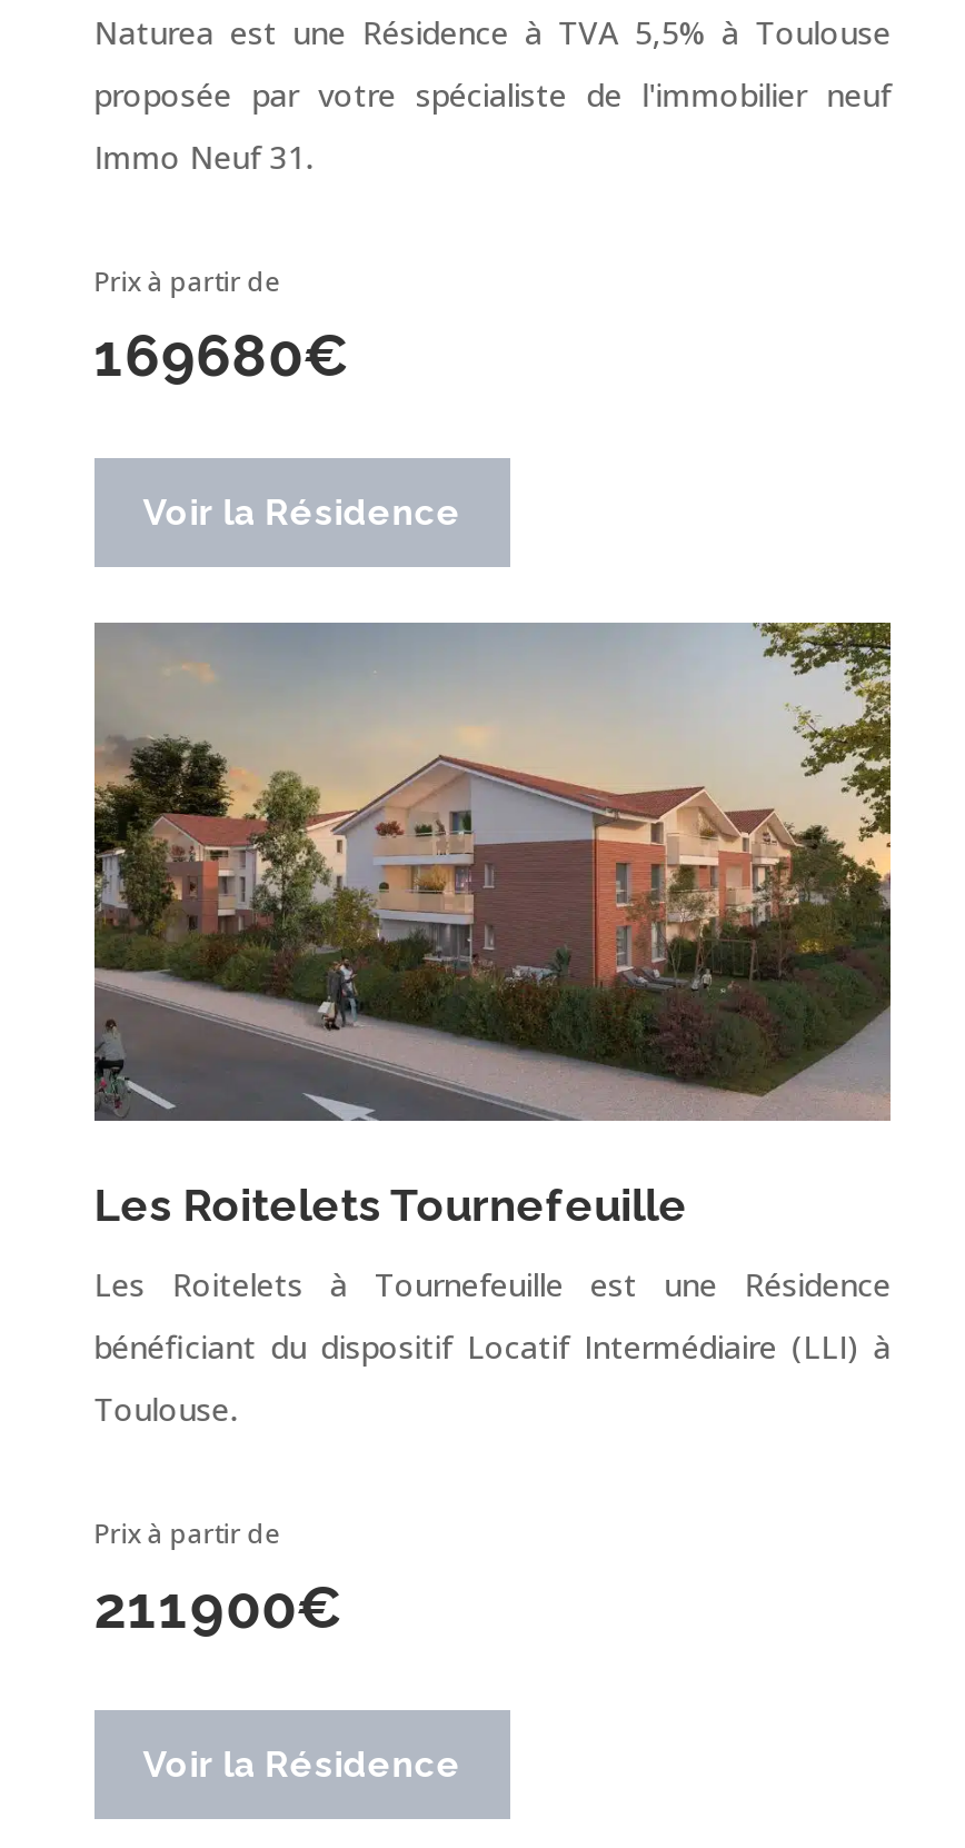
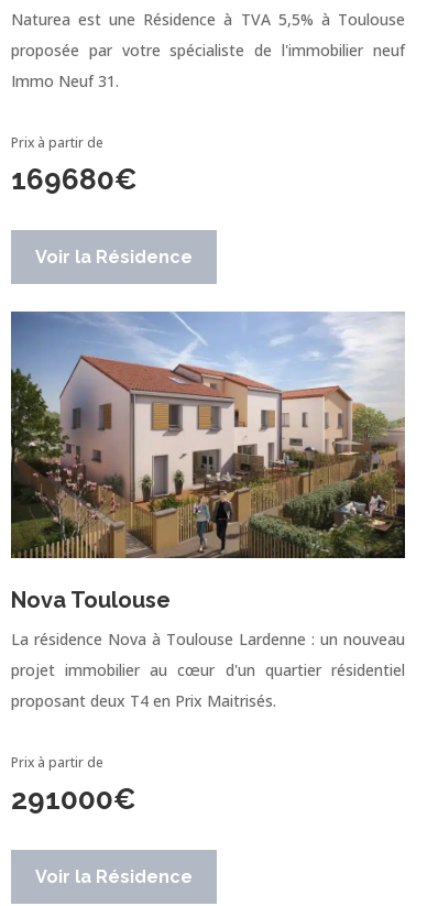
[92,619,893,1233] [image] | Les Roitelets Tournefeuille -> [10,310,406,613] [image] | Nova Toulouse
[94,1264,891,1306] Les Roitelets à Tournefeuille est une Résidence -> [11,629,405,650] La résidence Nova à Toulouse Lardenne : un nouveau
[94,1327,891,1369] bénéficiant du dispositif Locatif Intermédiaire (LLI) à -> [11,659,405,680] projet immobilier au cœur d'un quartier résidentiel
[94,1389,236,1431] Toulouse. -> [11,690,276,711] proposant deux T4 en Prix Maitrisés.
[94,1576,343,1642] 211900€ -> [11,783,136,816] 291000€

